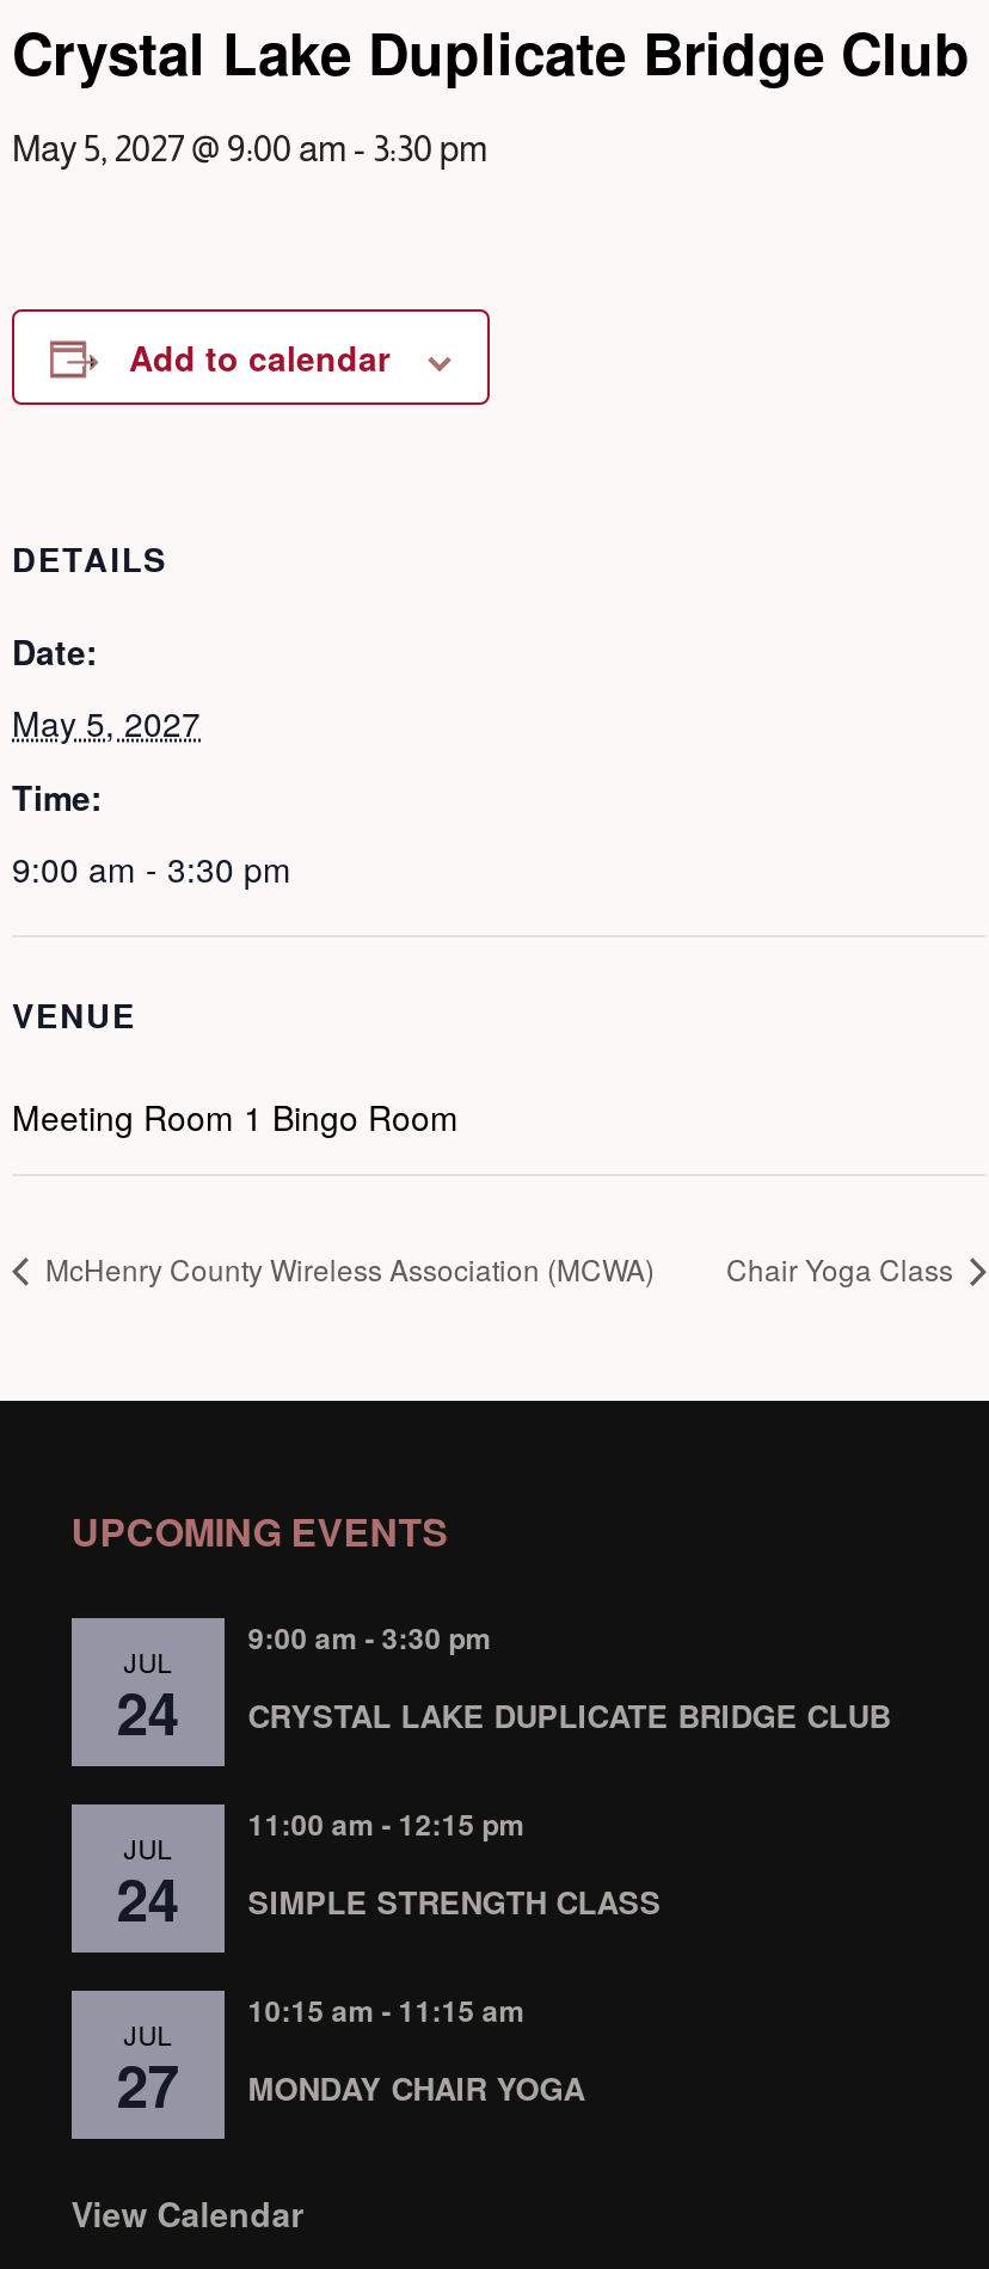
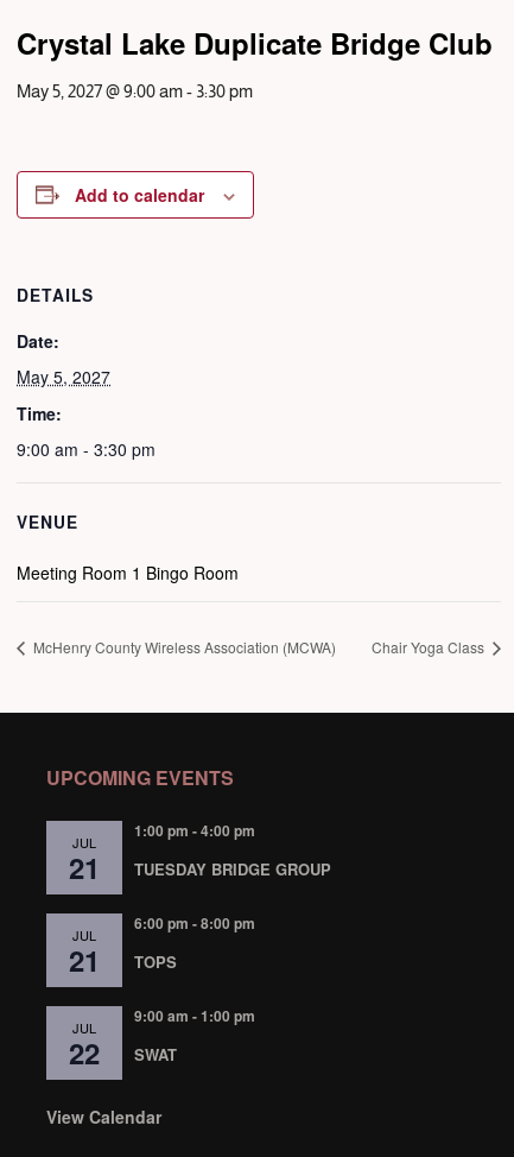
[248,1616,492,1659] 9:00 am - 3:30 pm -> [134,820,255,841] 1:00 pm - 4:00 pm
[117,1670,179,1752] 24 -> [69,847,99,887] 21
[248,1692,891,1737] CRYSTAL LAKE DUPLICATE BRIDGE CLUB -> [134,858,331,880] TUESDAY BRIDGE GROUP
[248,1802,525,1845] 11:00 am - 12:15 pm -> [134,912,255,934] 6:00 pm - 8:00 pm
[117,1857,179,1938] 24 -> [69,939,99,980] 21
[248,1878,661,1924] SIMPLE STRENGTH CLASS -> [134,950,177,973] TOPS
[248,1988,525,2031] 10:15 am - 11:15 am -> [134,1005,255,1026] 9:00 am - 1:00 pm
[117,2043,179,2124] 27 -> [69,1032,99,1073] 22
[248,2065,585,2110] MONDAY CHAIR YOGA -> [134,1043,177,1065] SWAT

